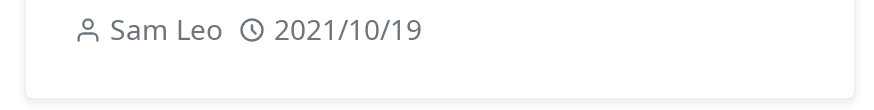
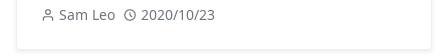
[110,11,422,49] Sam Leo 2021/10/19 -> [59,5,215,24] Sam Leo 2020/10/23

